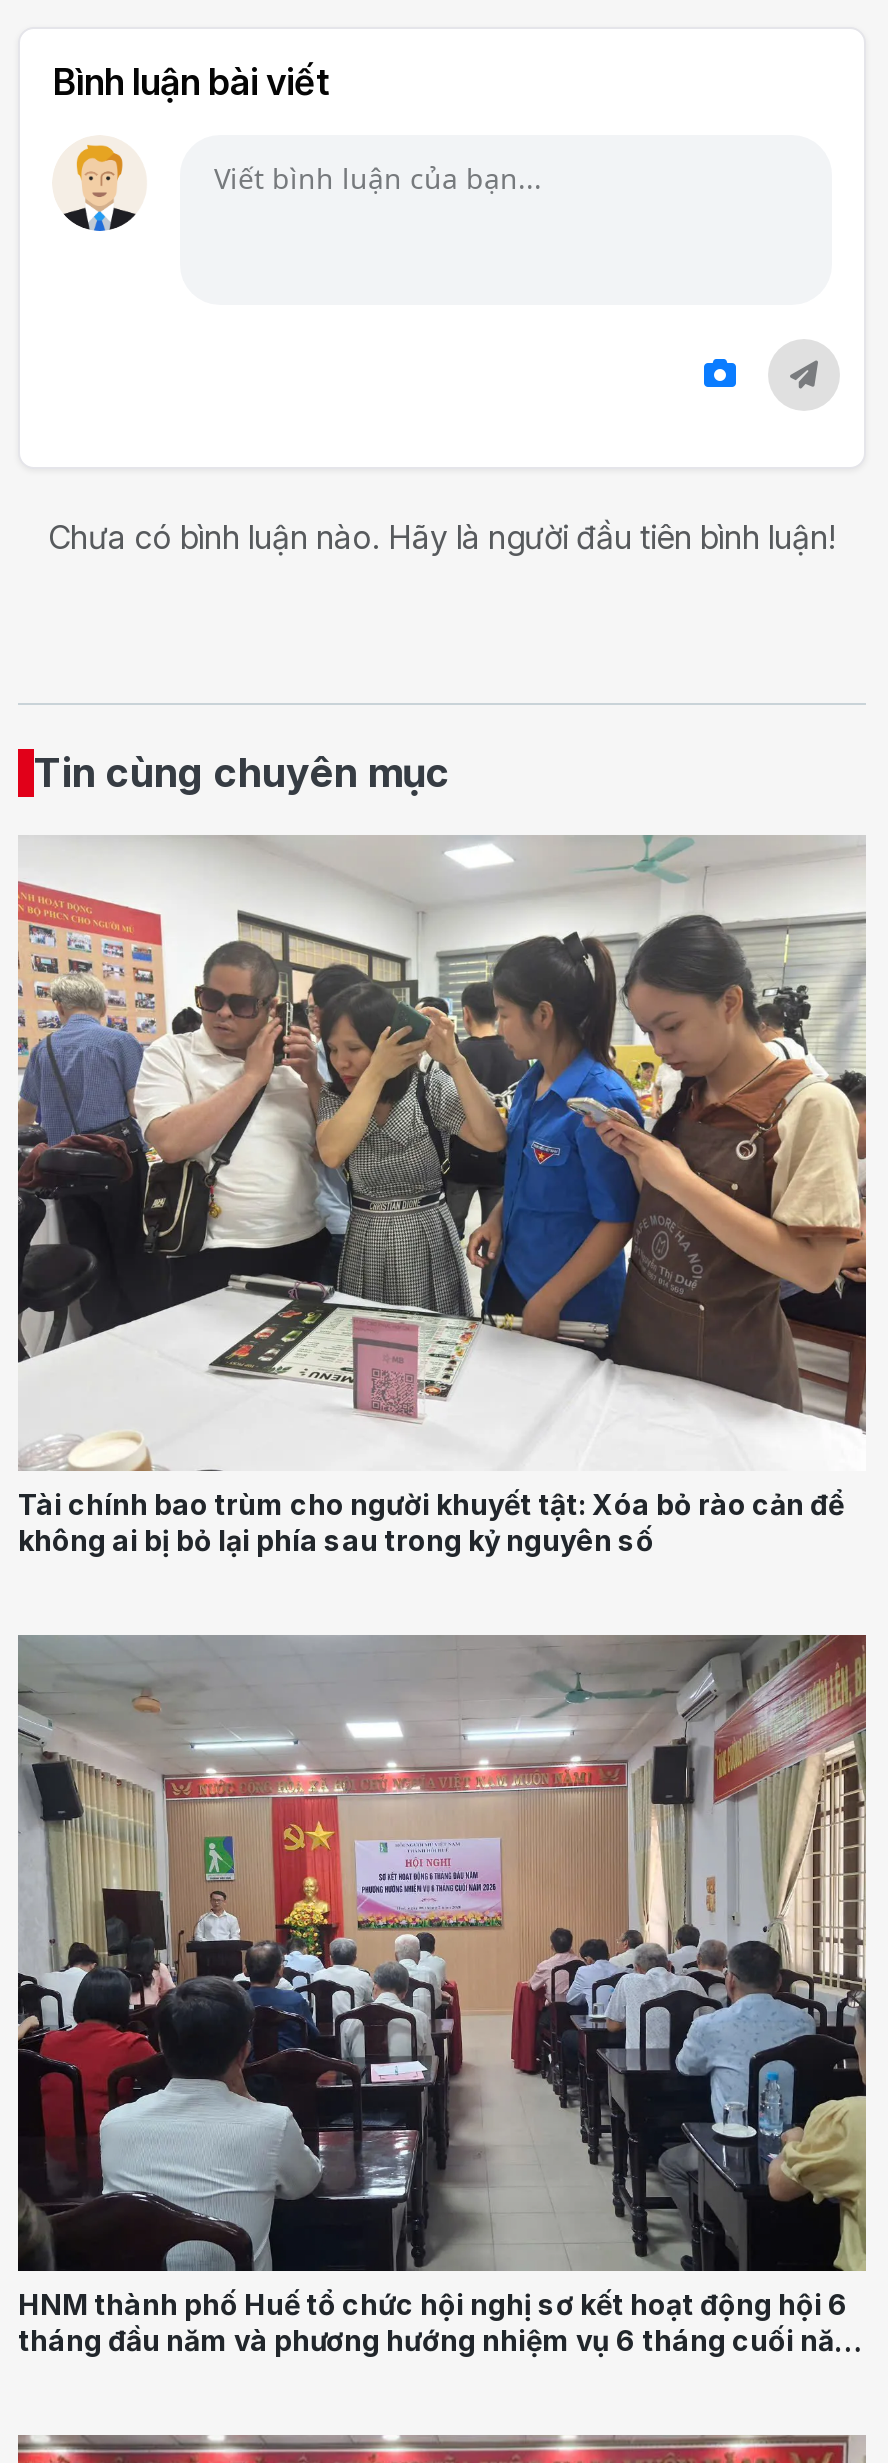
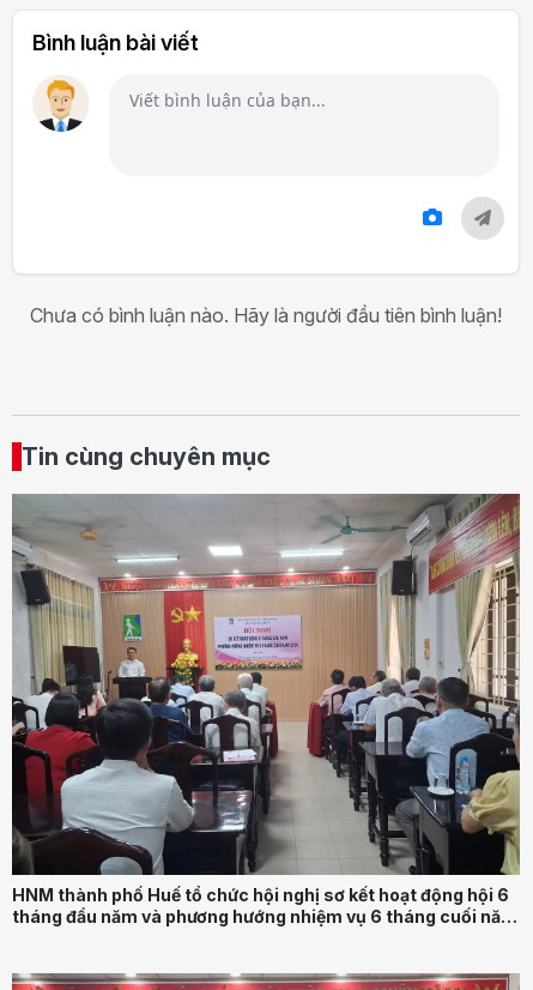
[16,835,868,1558] [image] | Tài chính bao trùm cho người khuyết tật: Xóa bỏ rào cản để | không ai bị bỏ lại phía sau trong kỷ nguyên số -> none

